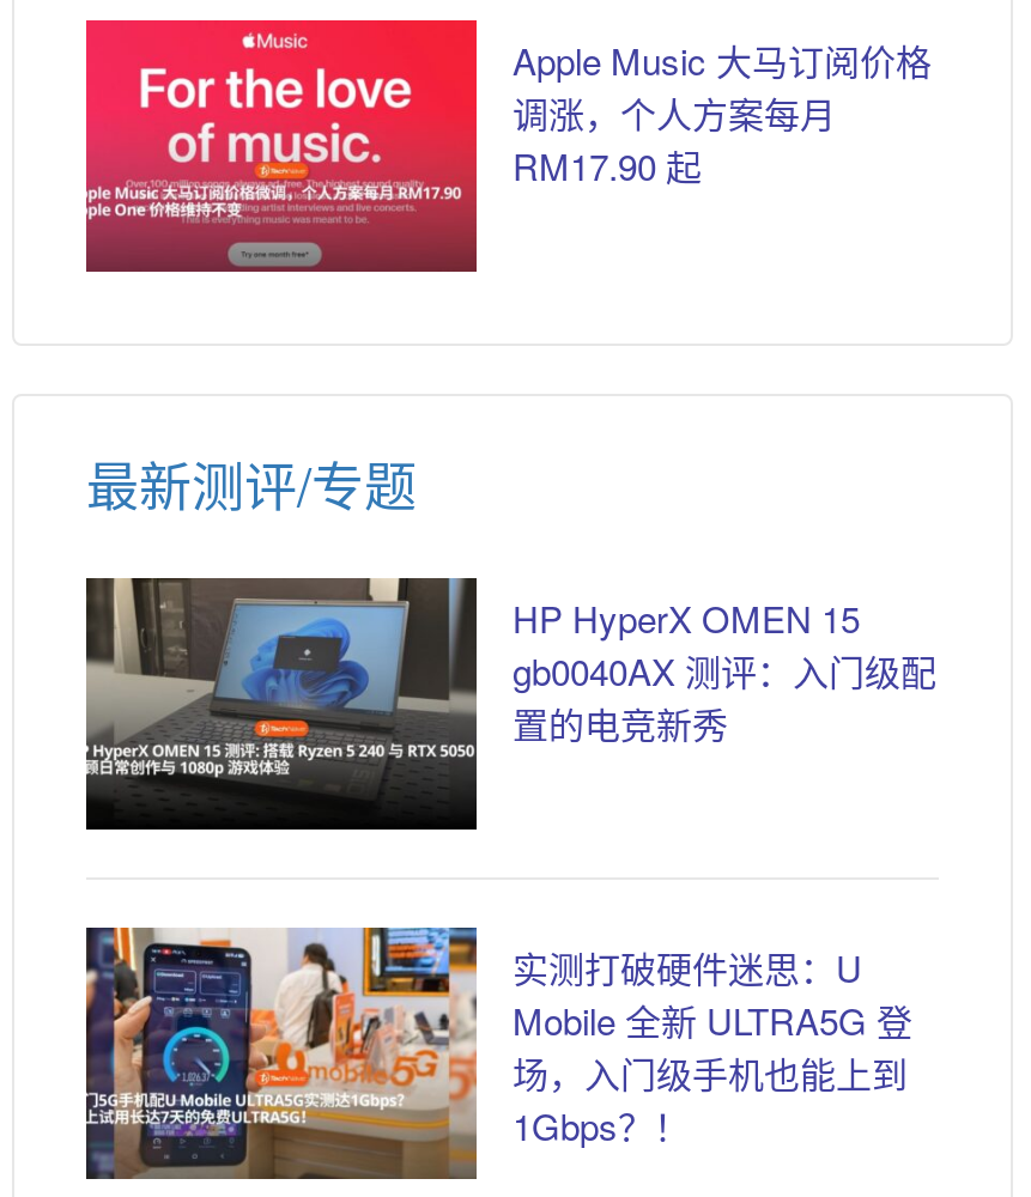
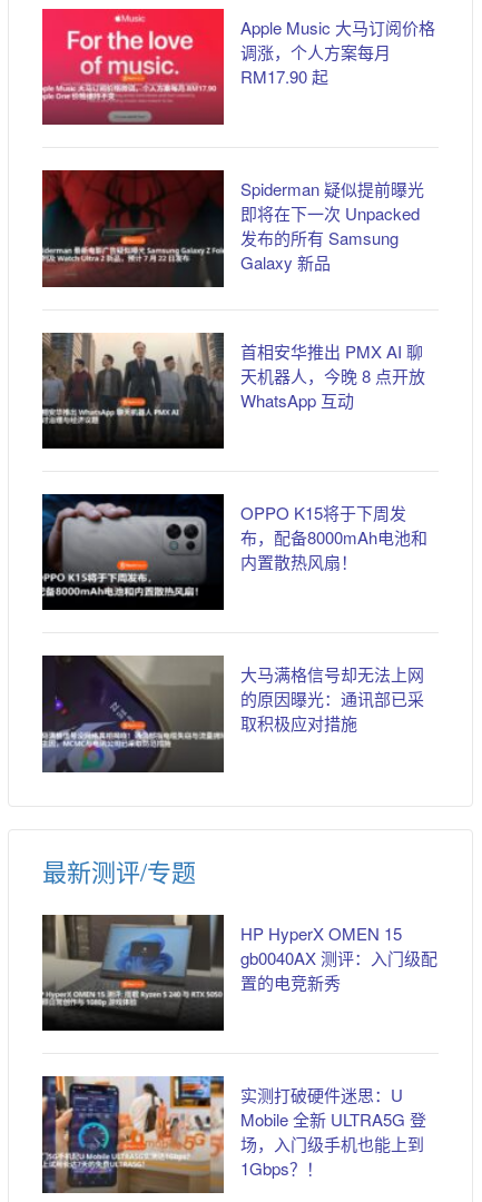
none -> [41,169,424,288] [image] | Spiderman 疑似提前曝光 | 即将在下一次 Unpacked | 发布的所有 Samsung | Galaxy 新品
none -> [41,332,425,450] [image] | 首相安华推出 PMX AI 聊 | 天机器人，今晚 8 点开放 | WhatsApp 互动
none -> [41,493,427,611] [image] | OPPO K15将于下周发 | 布，配备8000mAh电池和 | 内置散热风扇！
none -> [41,654,424,772] [image] | 大马满格信号却无法上网 | 的原因曝光：通讯部已采 | 取积极应对措施

